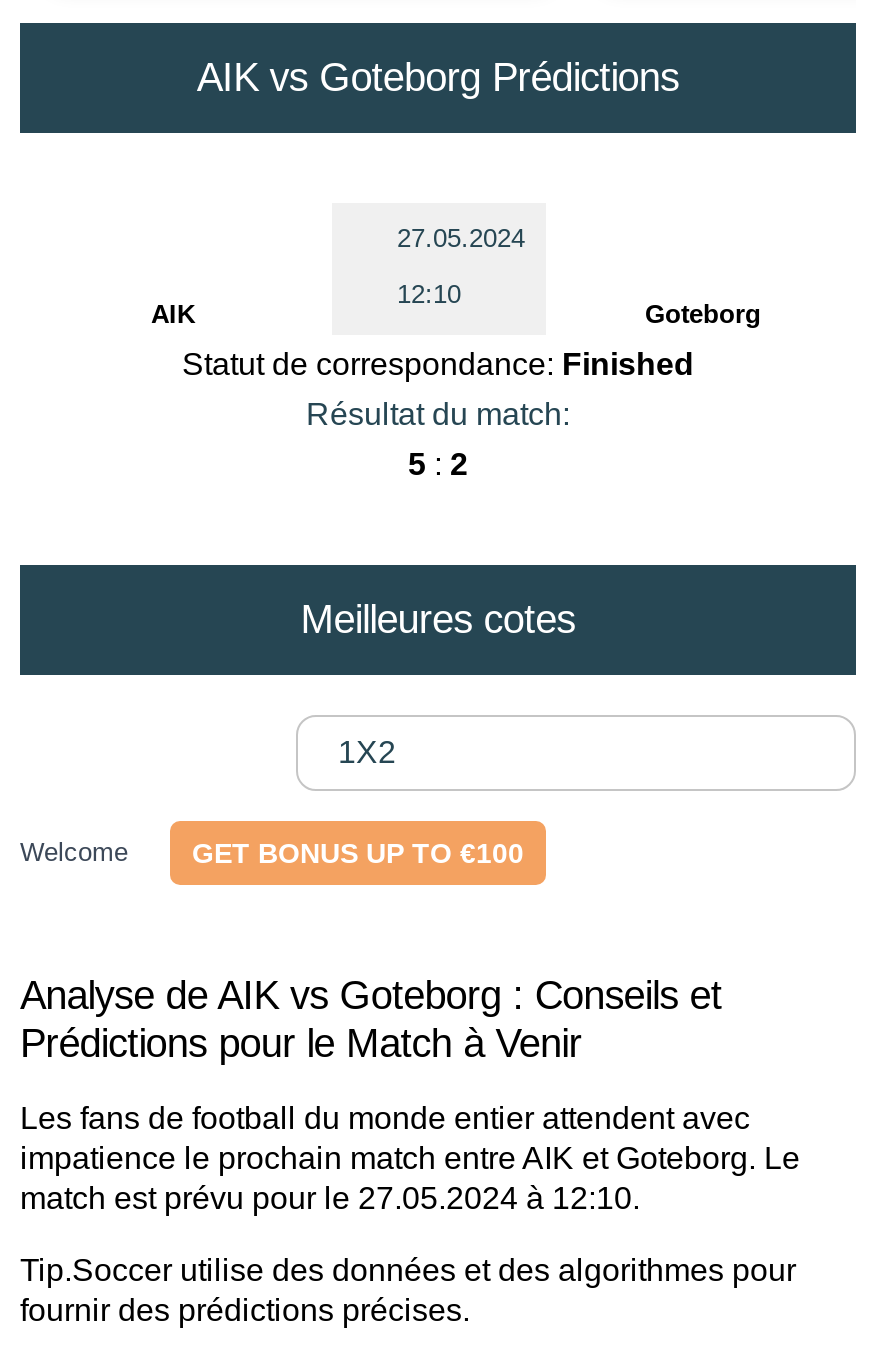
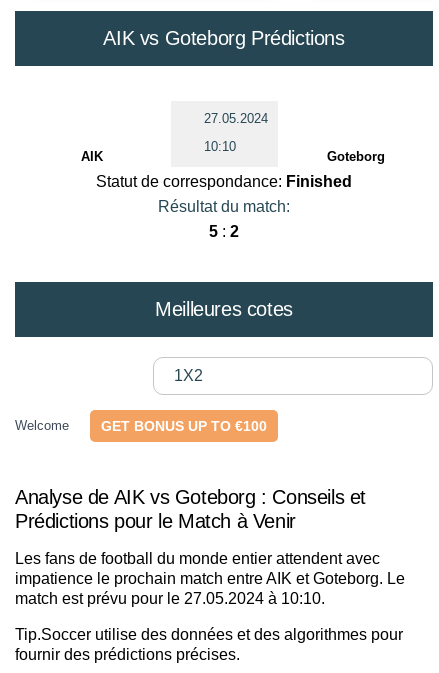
[397,278,461,308] 12:10 -> [203,138,235,153] 10:10
[20,1181,640,1215] match est prévu pour le 27.05.2024 à 12:10. -> [15,590,325,607] match est prévu pour le 27.05.2024 à 10:10.

